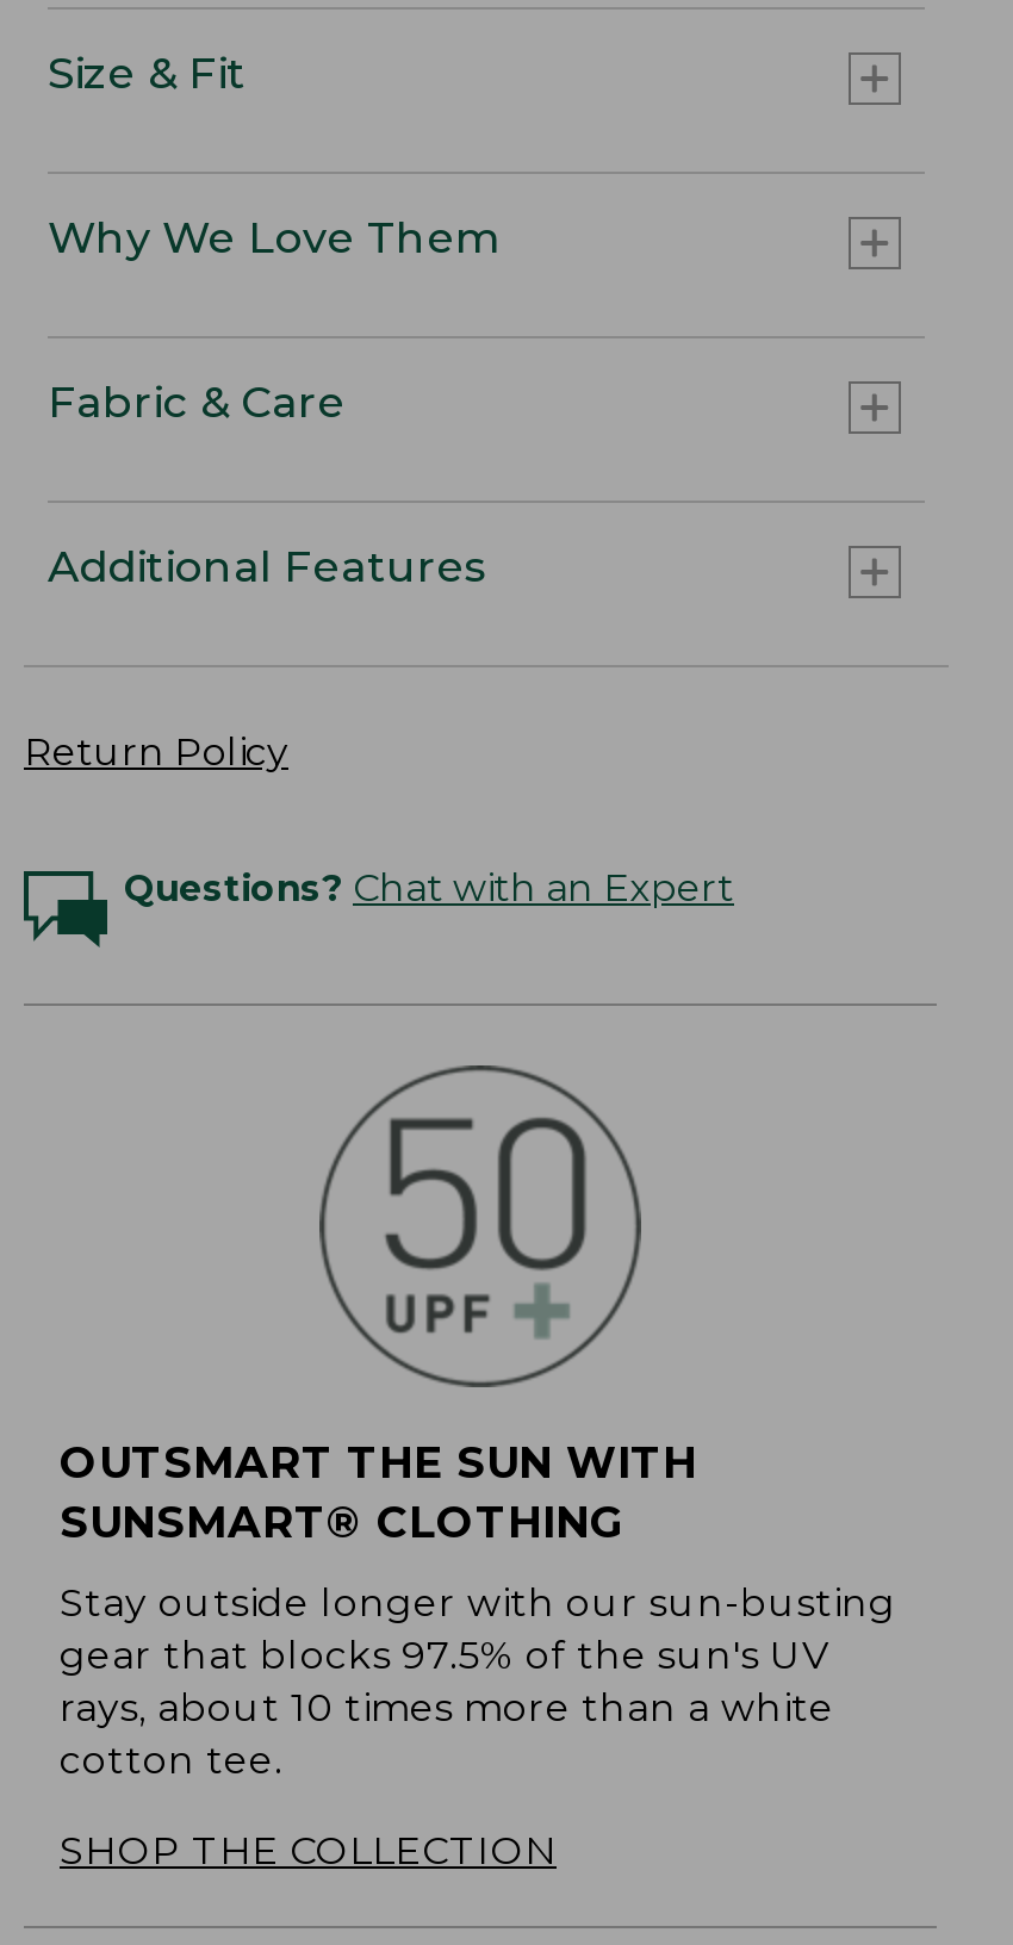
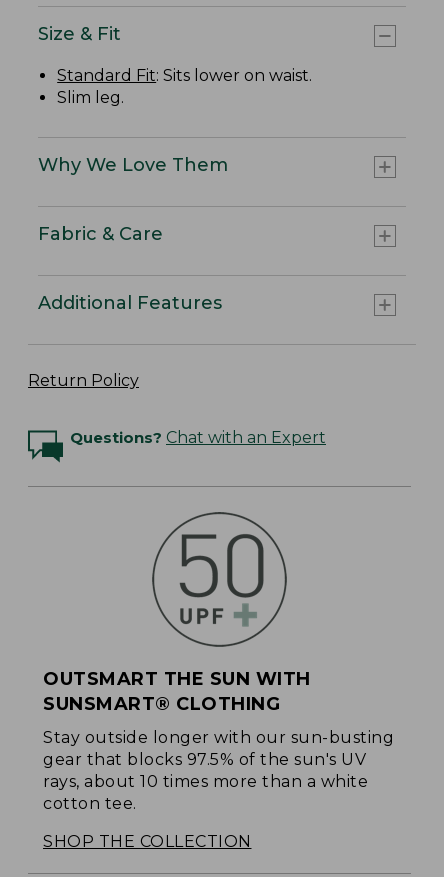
none -> [57,66,312,107] Standard Fit: Sits lower on waist. | Slim leg.

